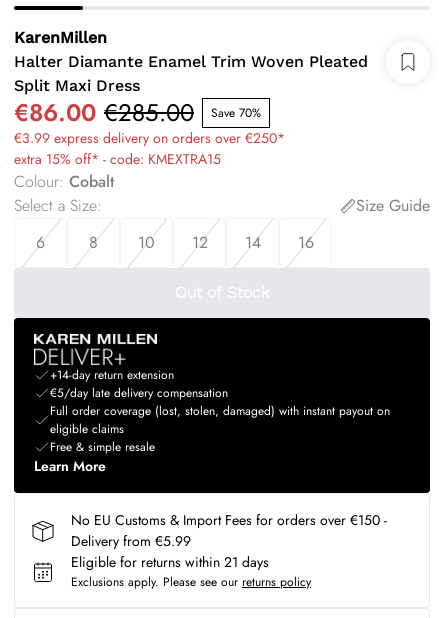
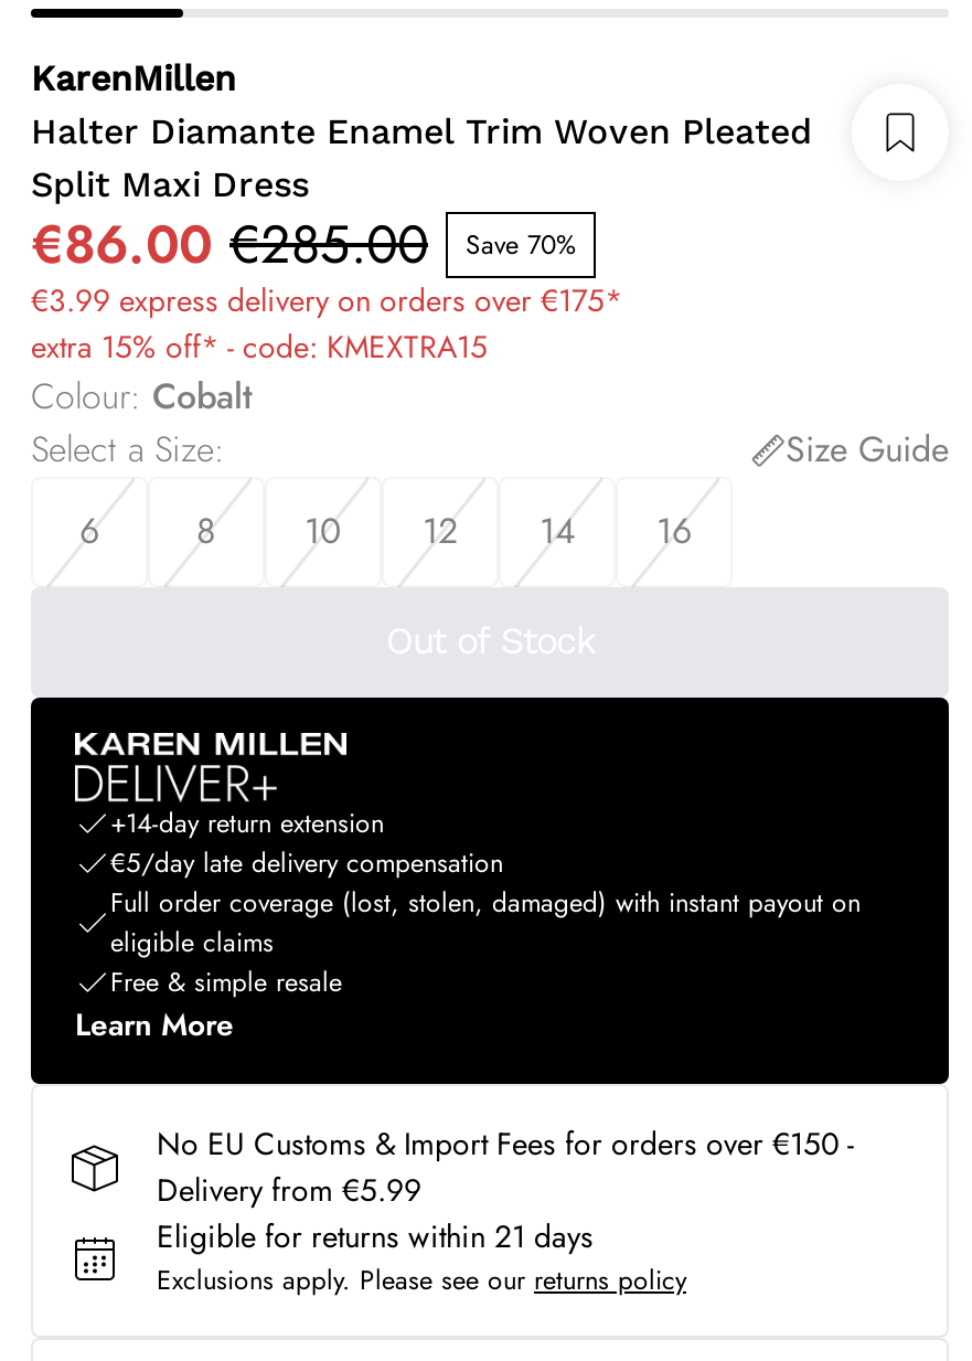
[14,128,285,148] €3.99 express delivery on orders over €250* -> [31,278,622,322] €3.99 express delivery on orders over €175*

